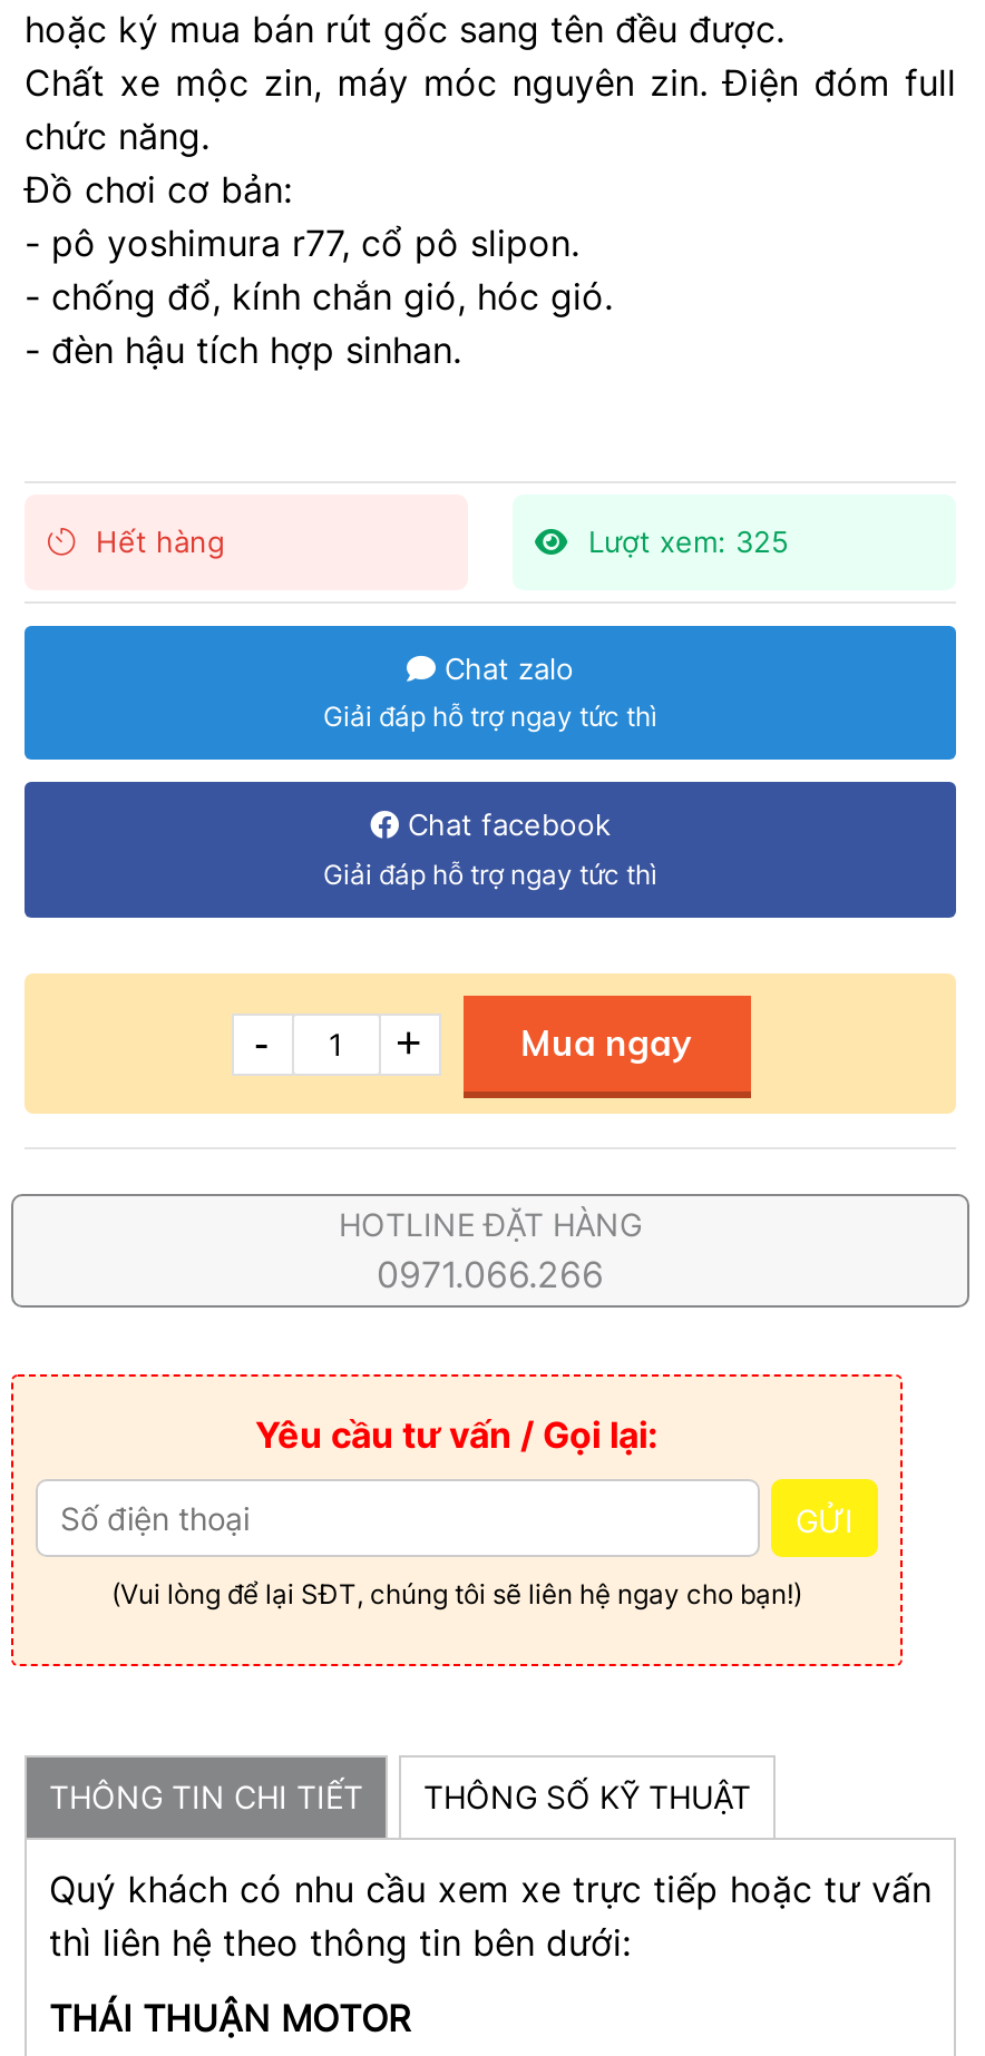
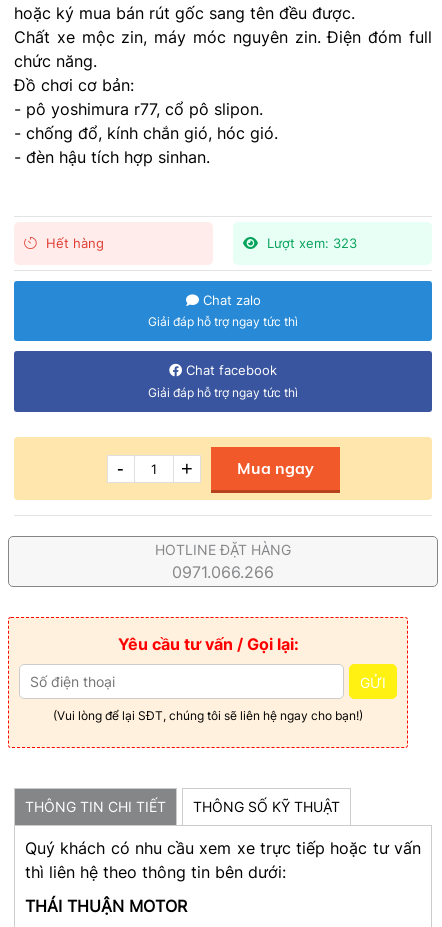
[579,525,789,560] Lượt xem: 325 -> [263,235,357,251] Lượt xem: 323

